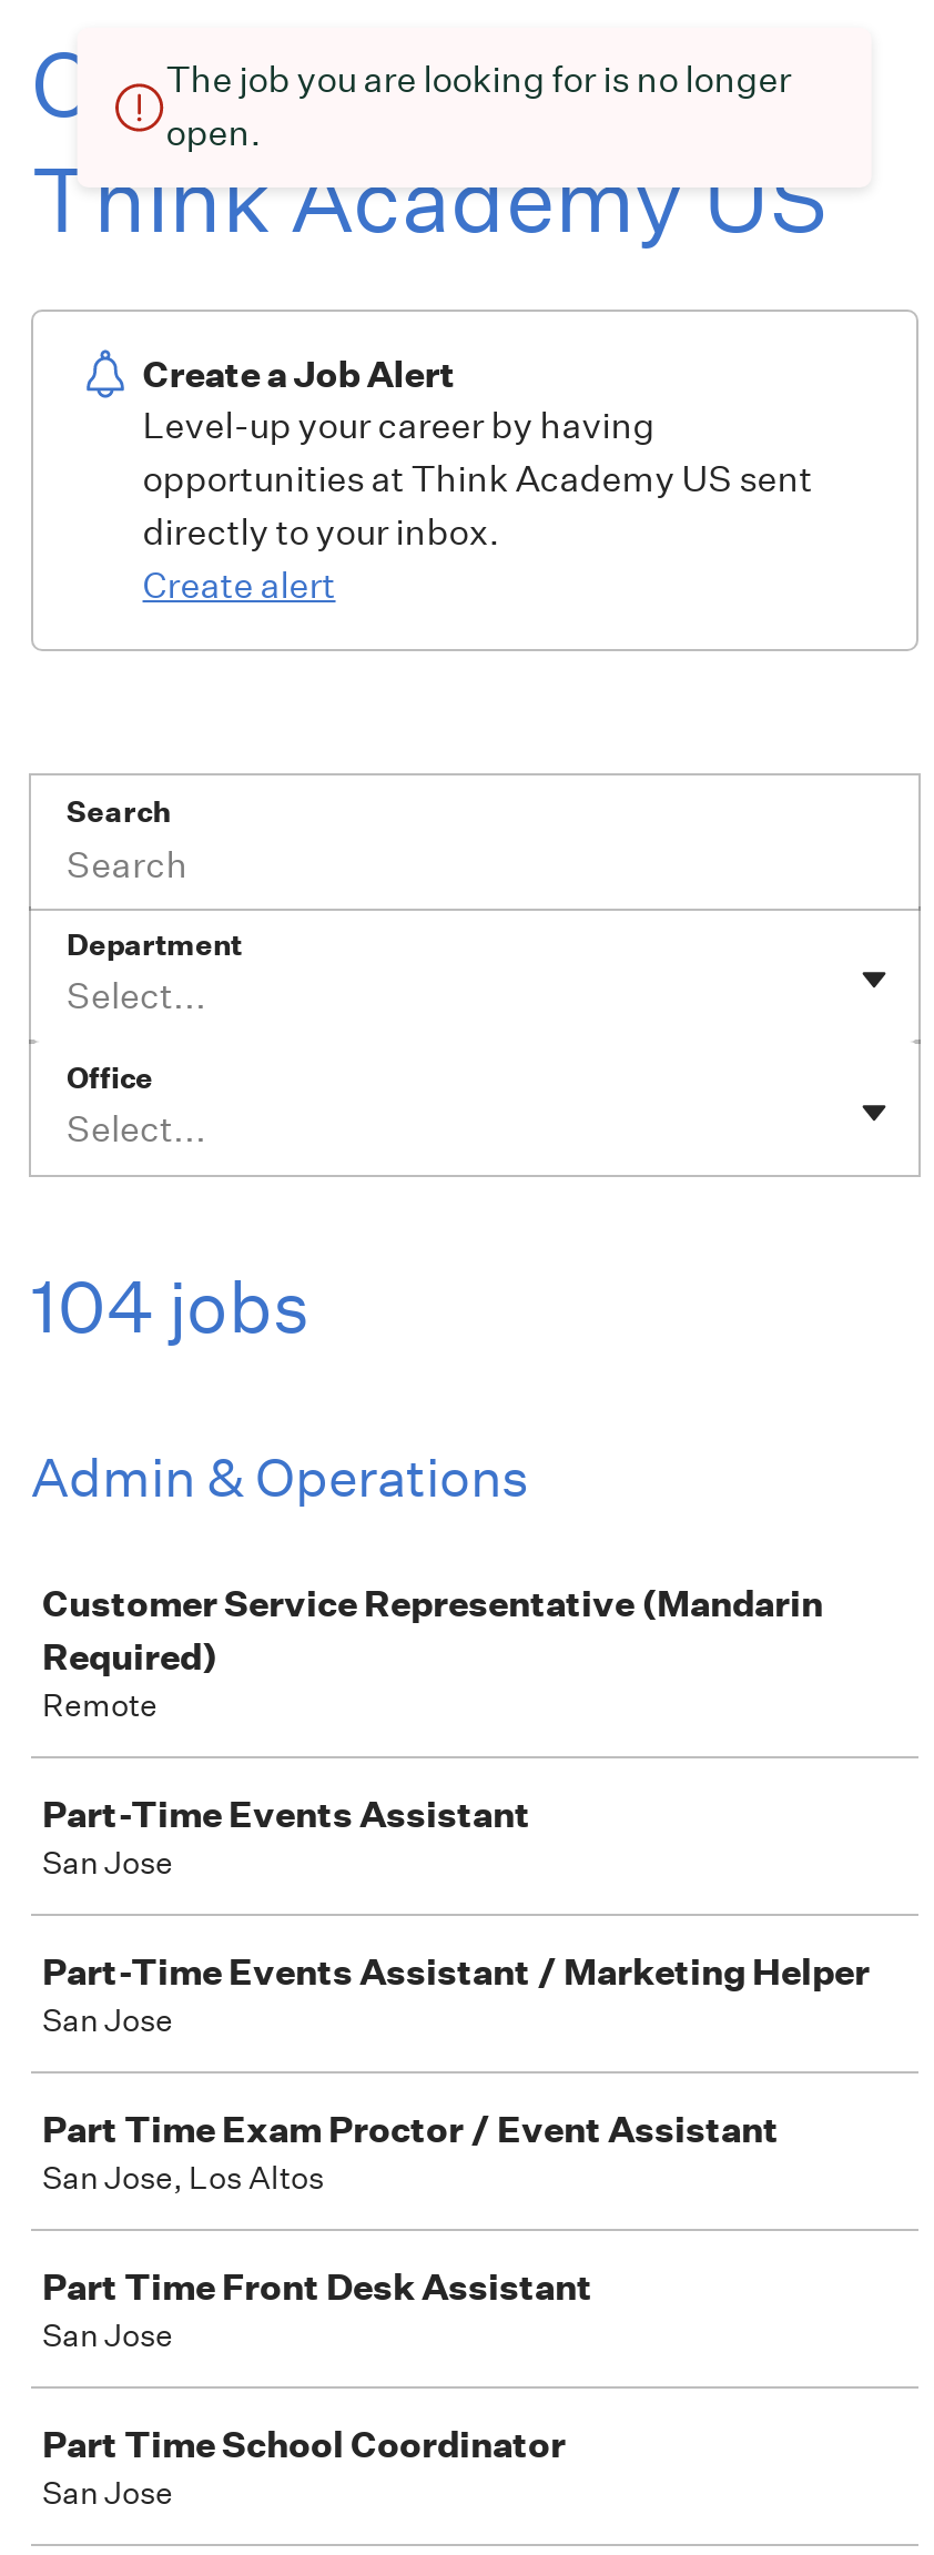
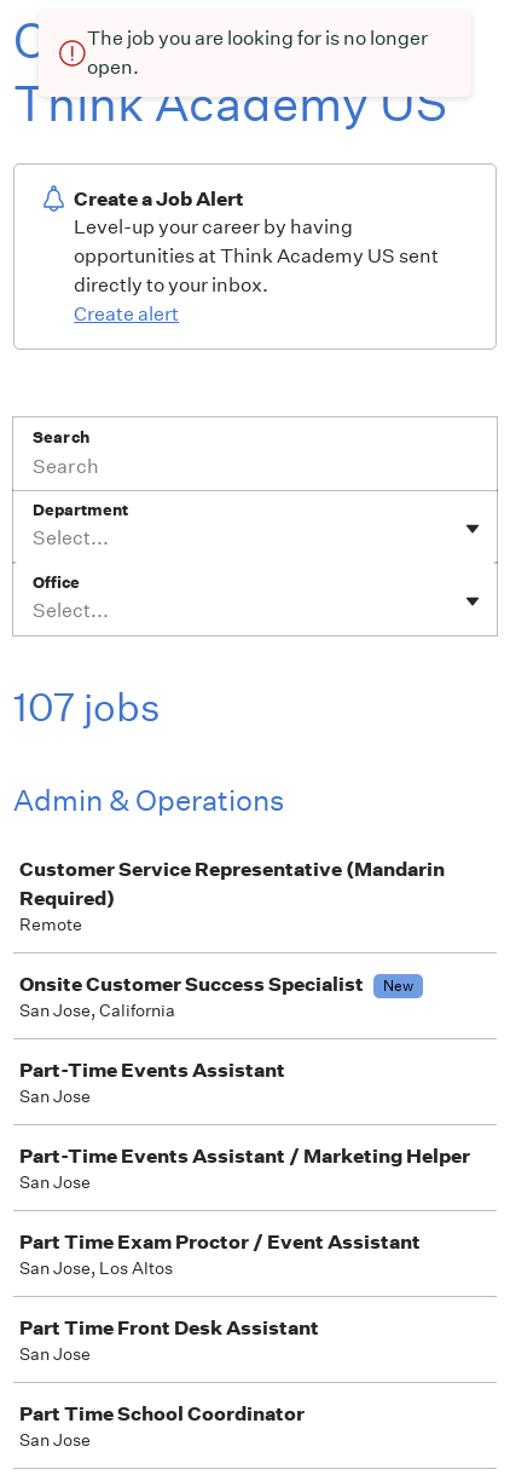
[31,1264,311,1350] 104 jobs -> [13,684,161,731] 107 jobs
none -> [19,972,413,1021] Onsite Customer Success Specialist | New | San Jose, California

